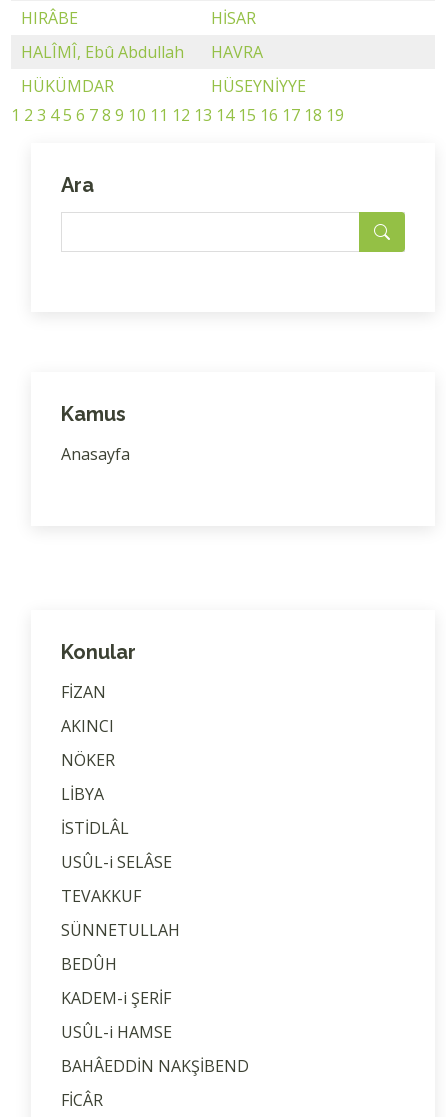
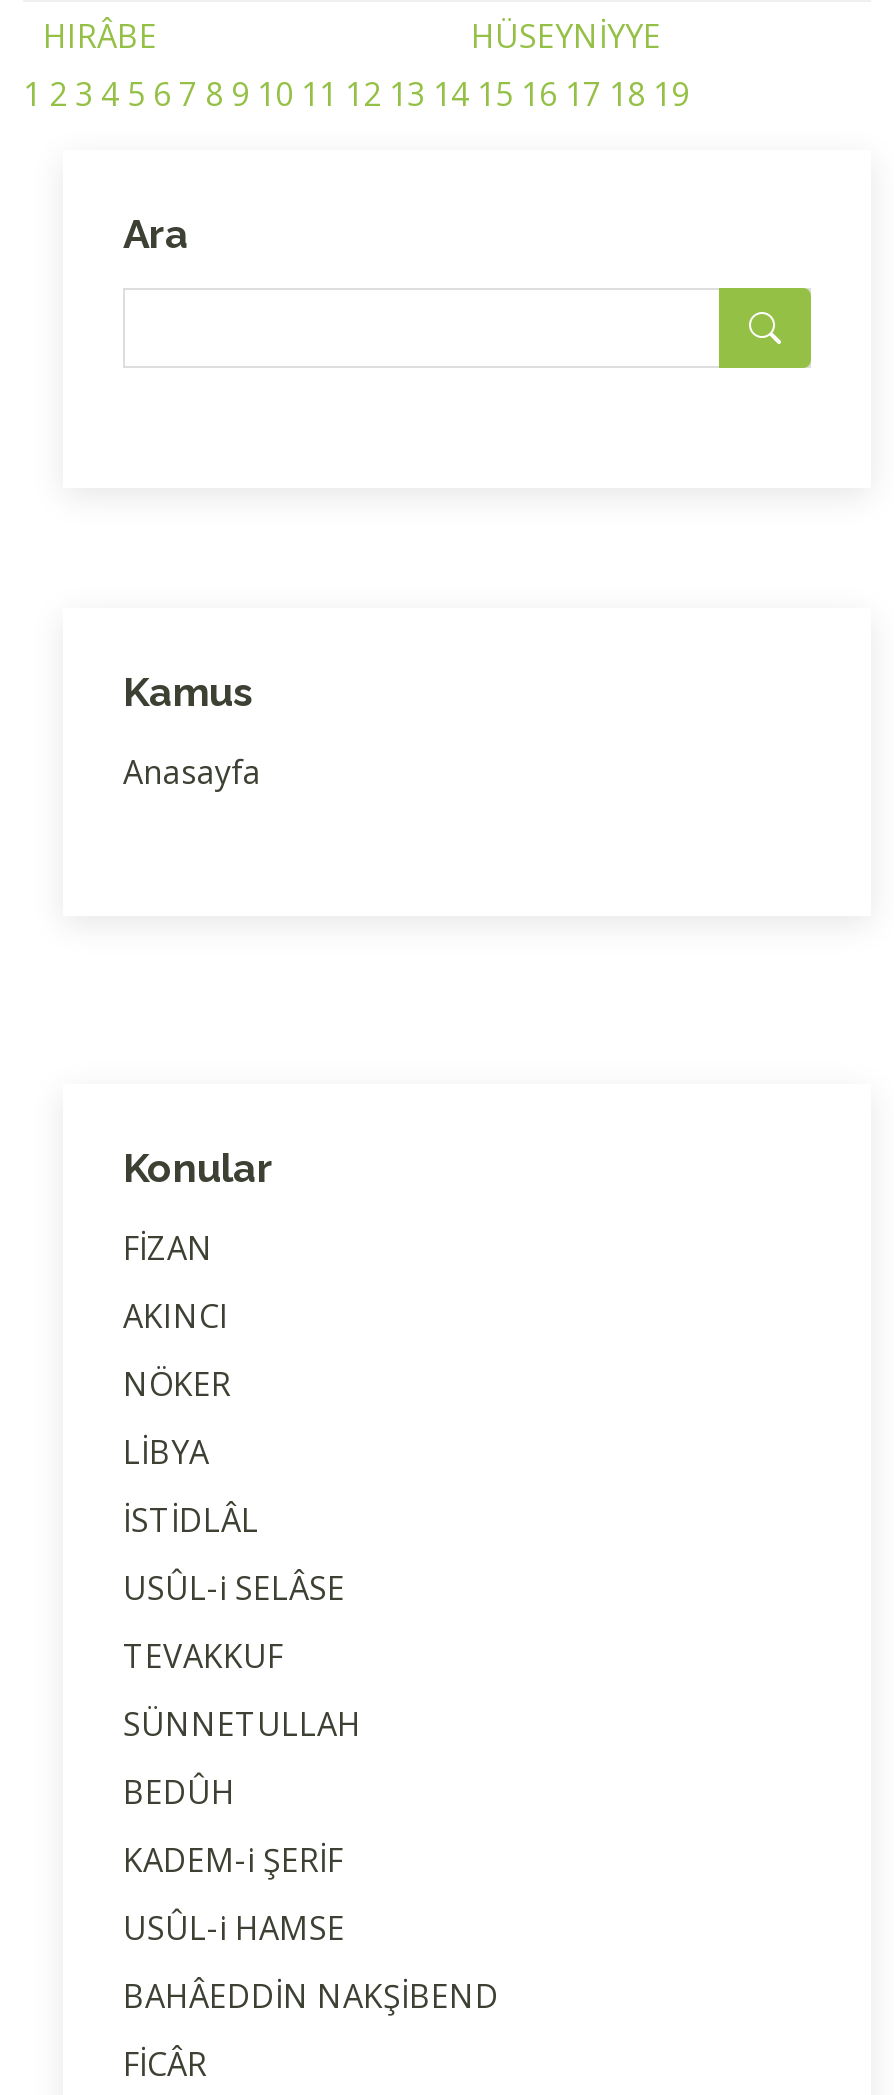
[21,7,263,97] HİSAR | HALÎMÎ, Ebû Abdullah | HAVRA | HÜKÜMDAR -> none

